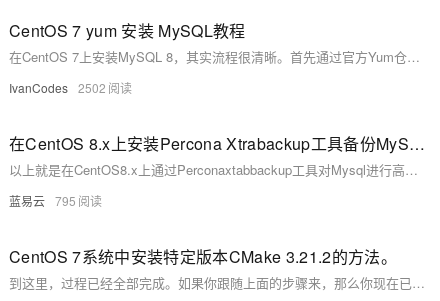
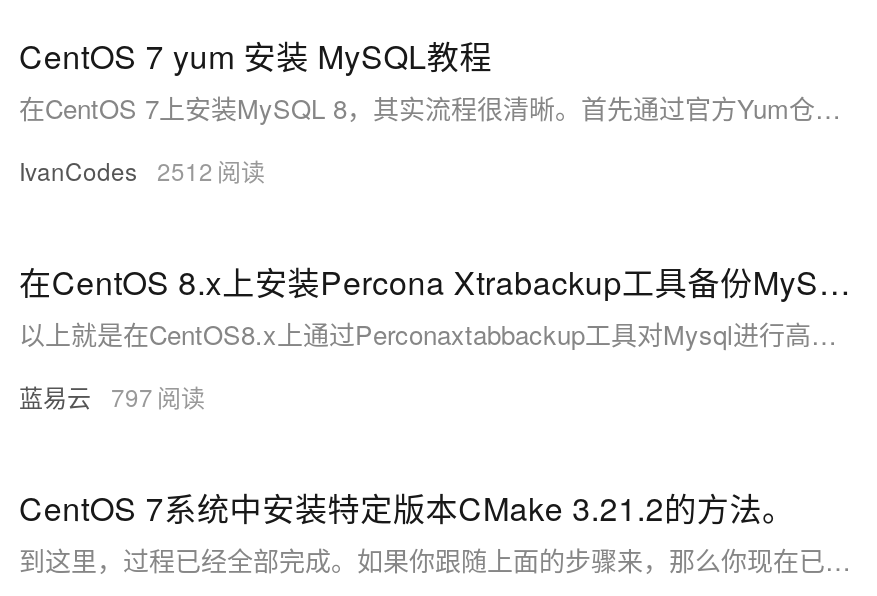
[9,79,106,96] IvanCodes 2502 -> [19,153,213,187] IvanCodes 2512
[9,192,76,209] 蓝易云 795 -> [19,379,153,413] 蓝易云 797

